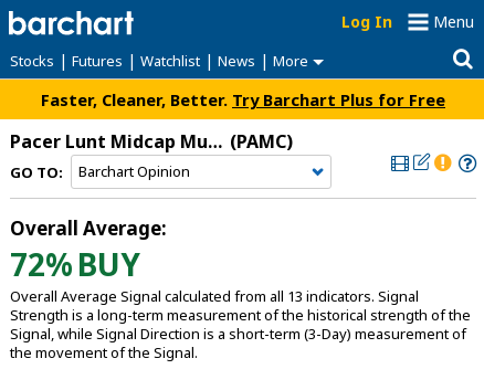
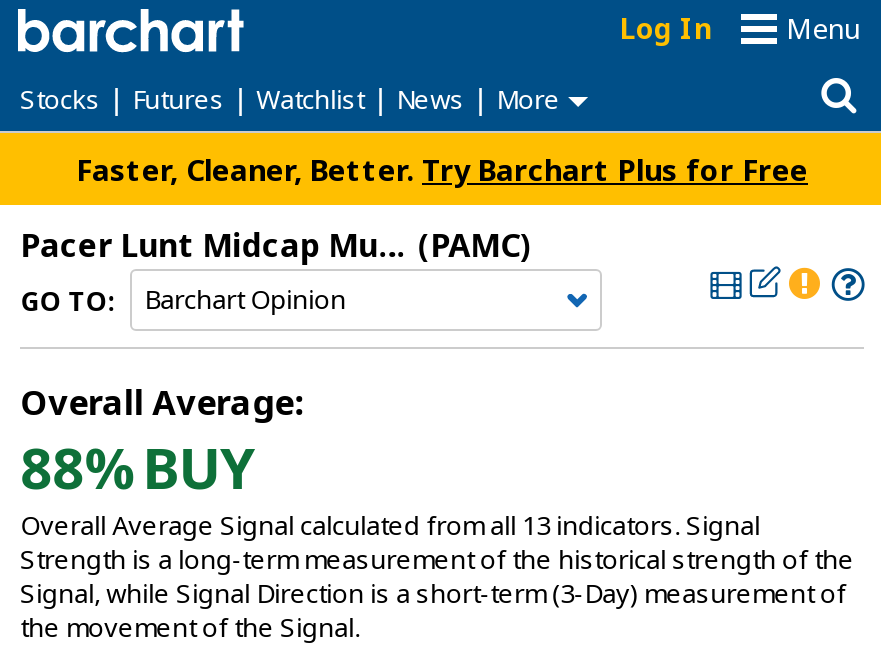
[10,243,140,285] 72% BUY -> [20,429,256,505] 88% BUY

